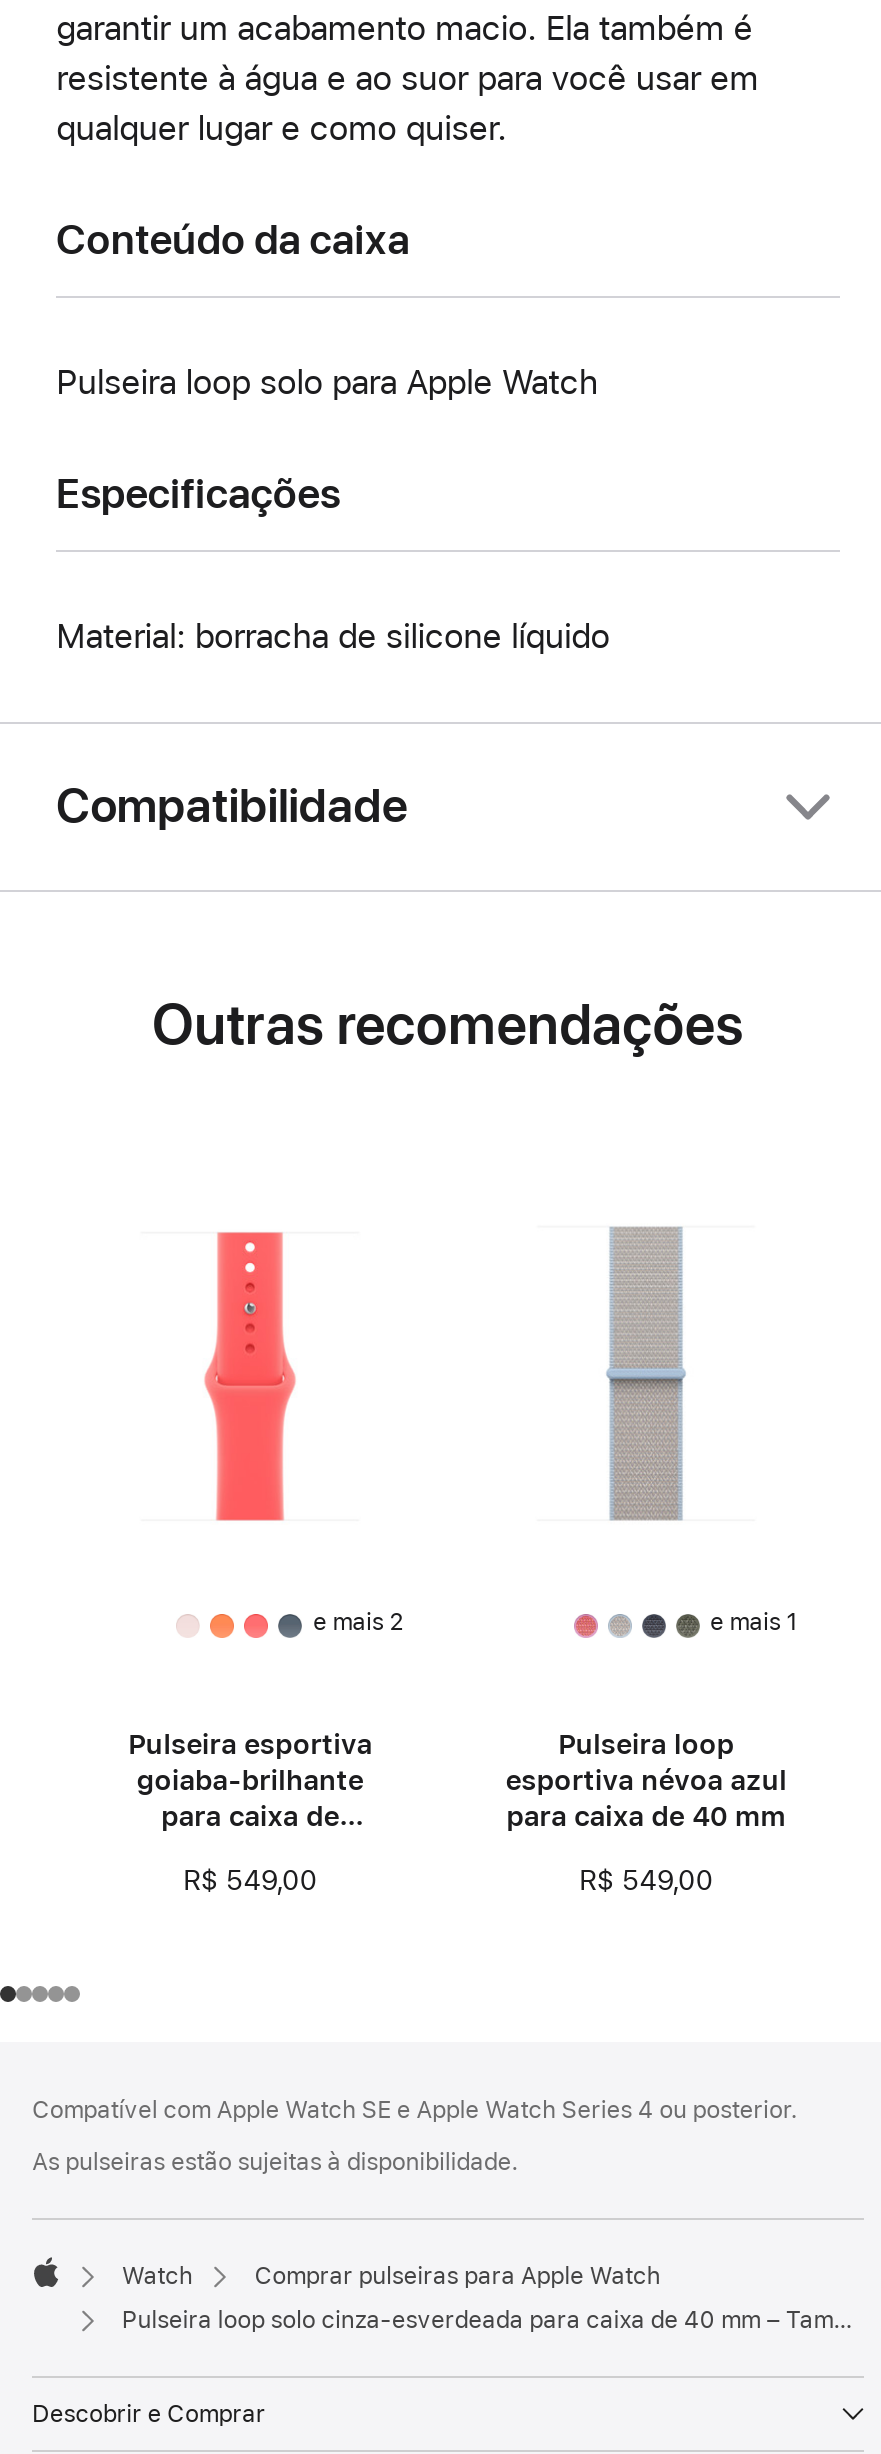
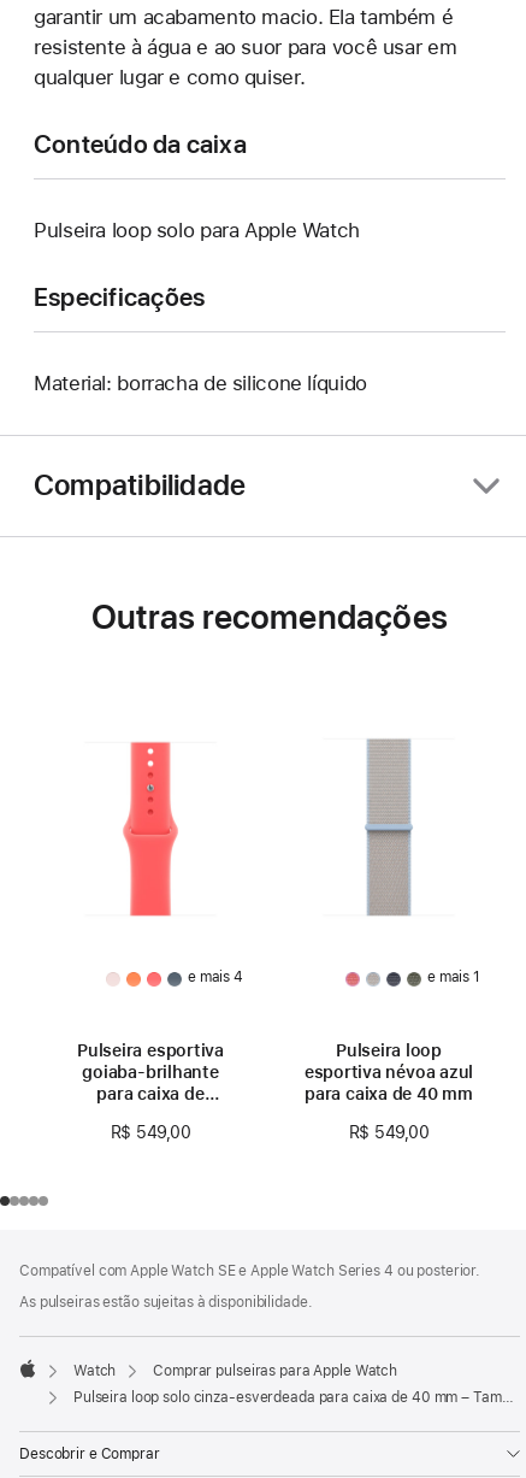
[313,1607,403,1635] e mais 2 -> [188,968,243,985] e mais 4

